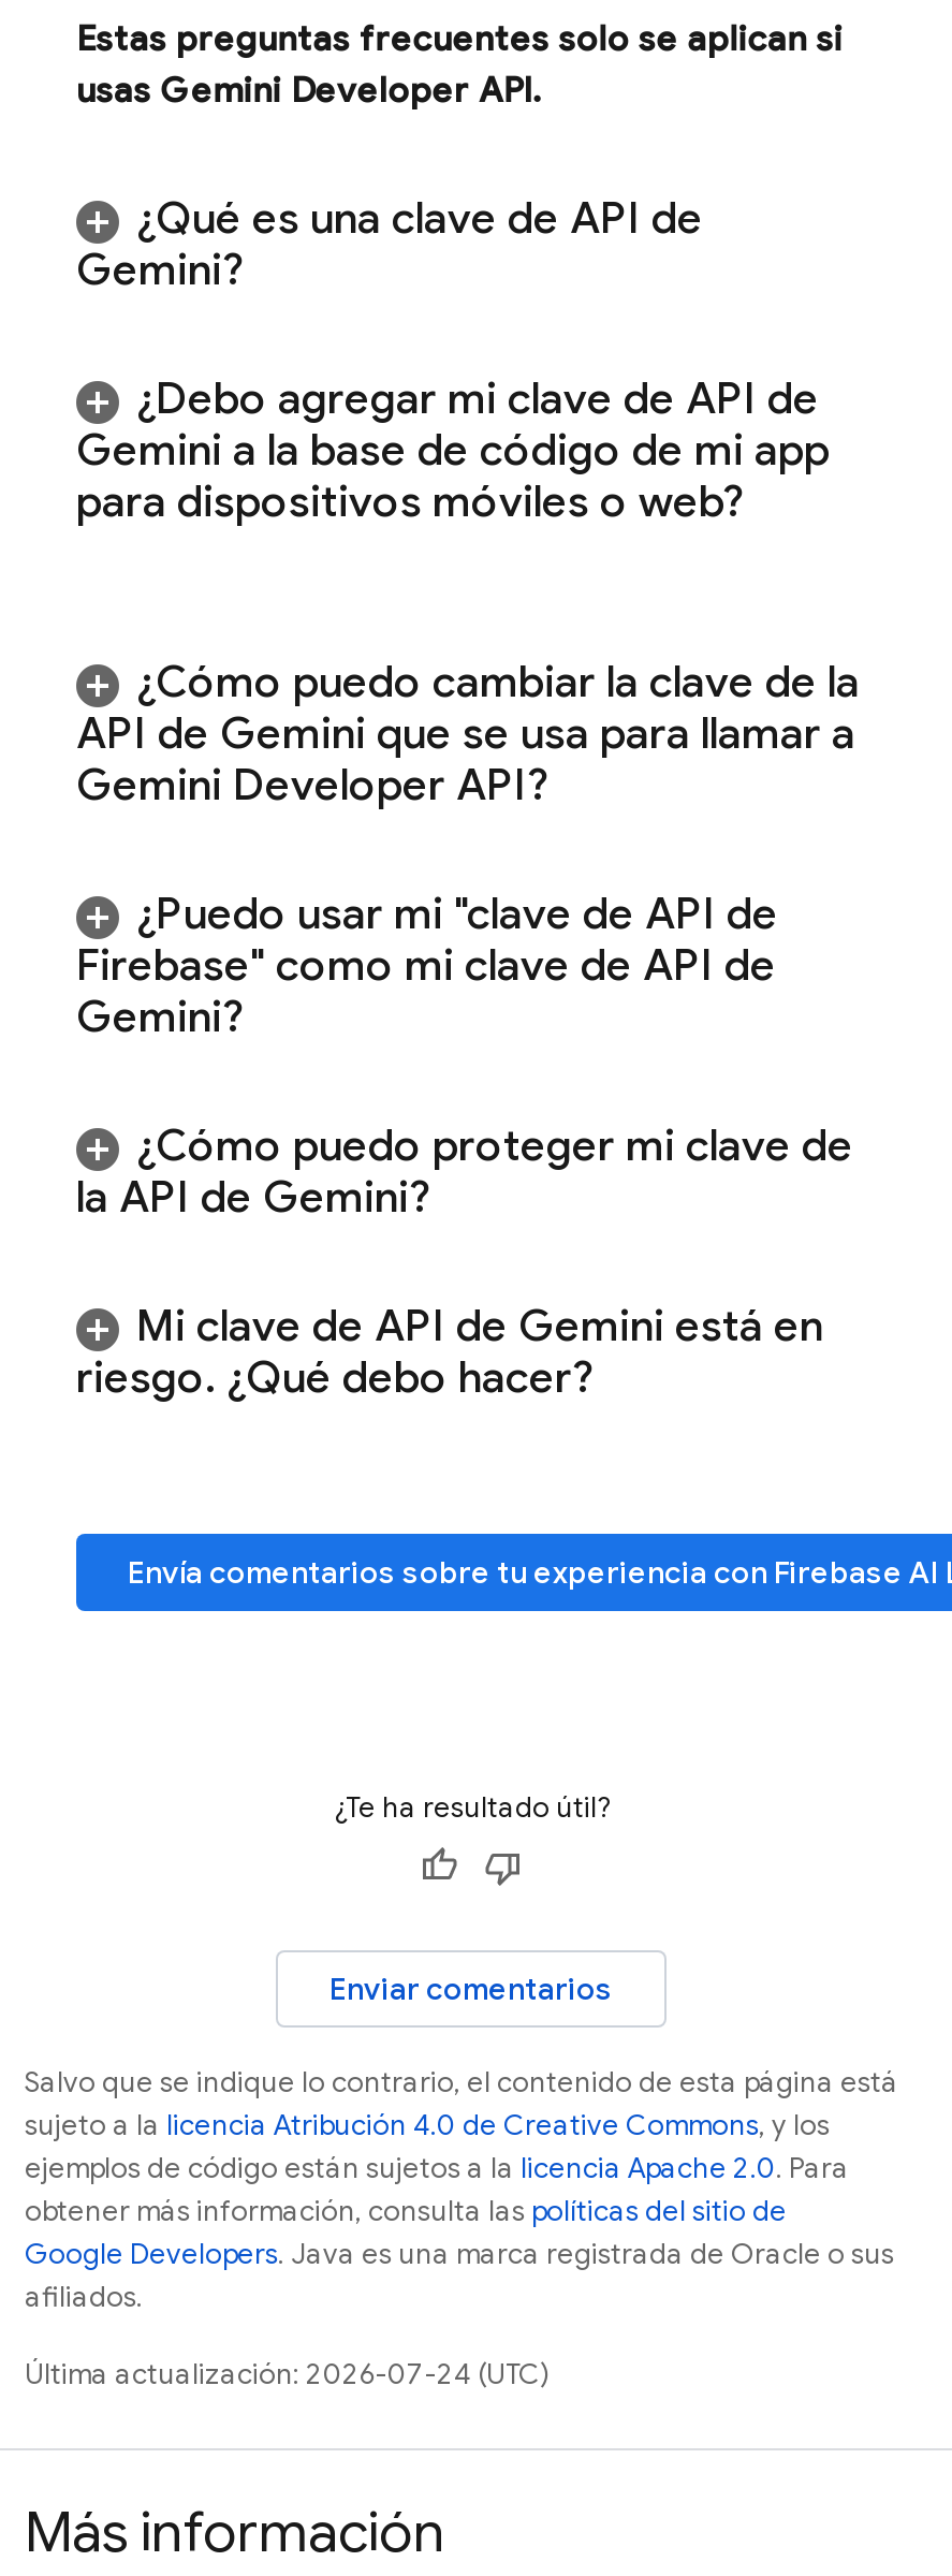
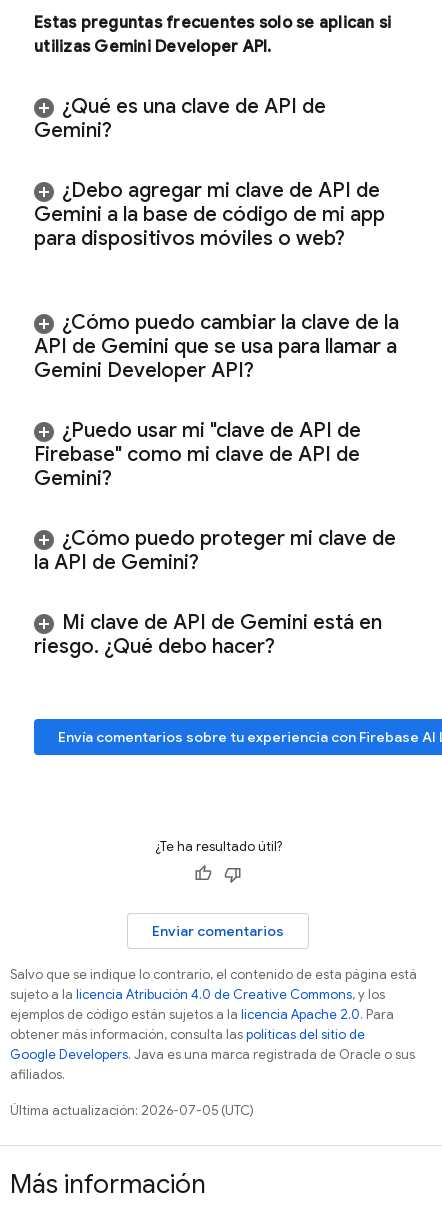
[76,70,541,113] usas Gemini Developer API. -> [34,37,271,57] utilizas Gemini Developer API.
[25,2356,548,2392] Última actualización: 2026-07-24 (UTC) -> [10,1102,254,1119] Última actualización: 2026-07-05 (UTC)

